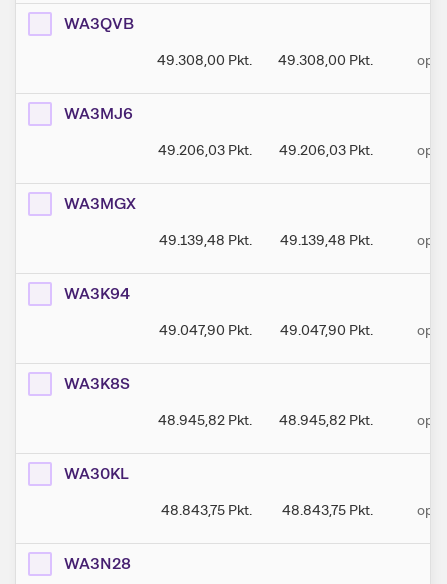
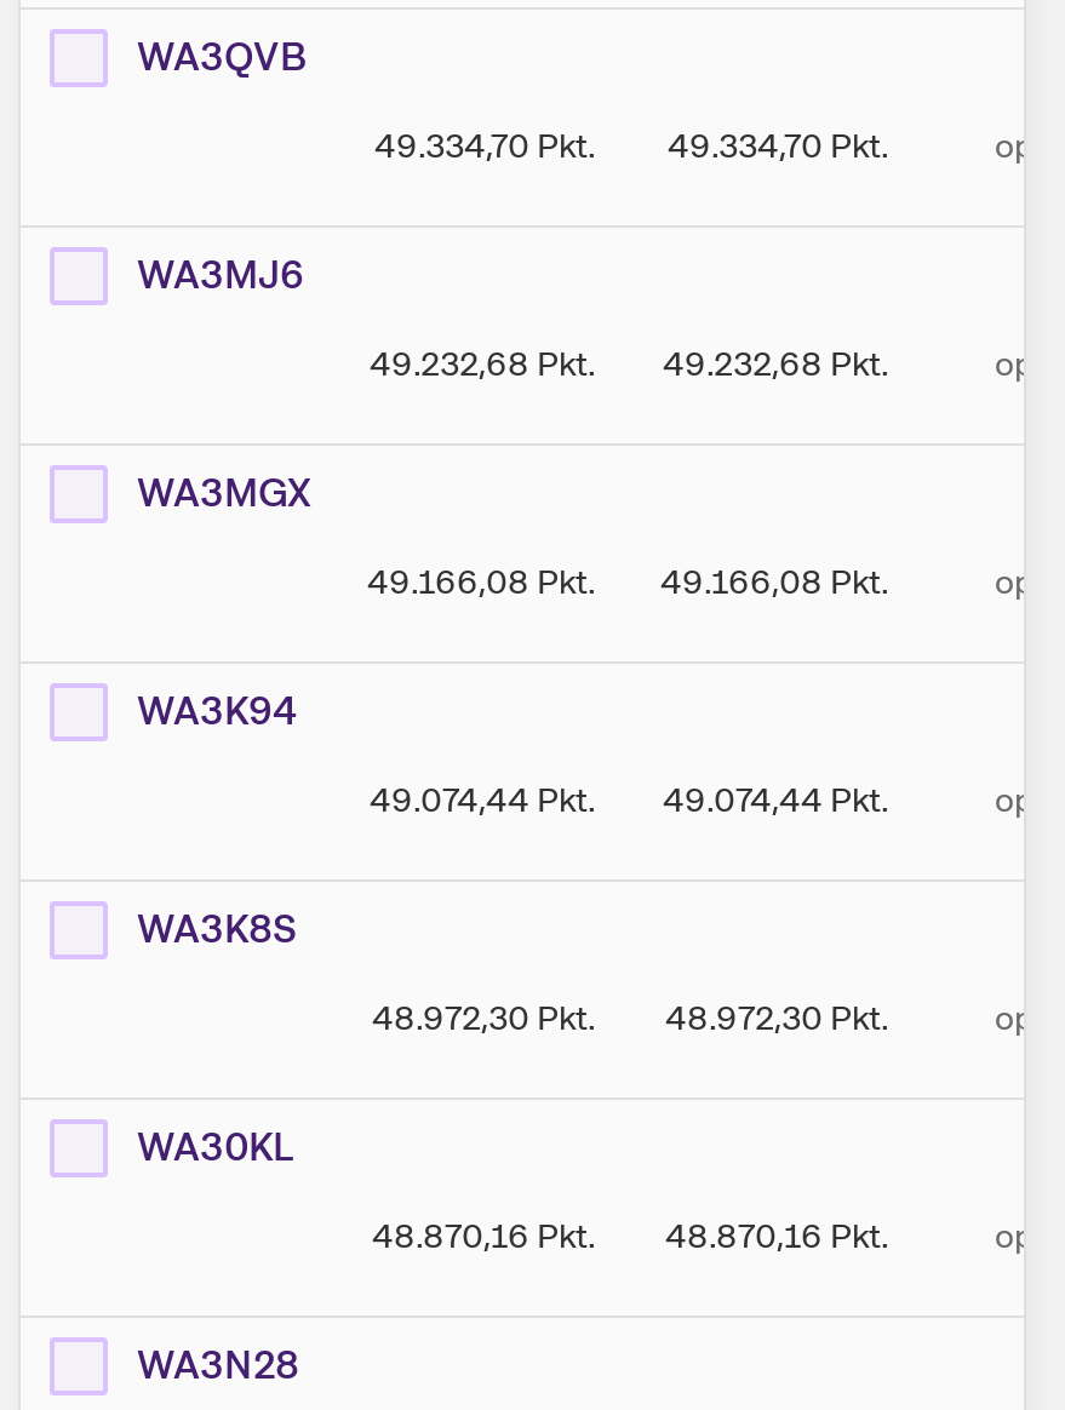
[157,51,252,69] 49.308,00 Pkt. -> [374,124,595,168] 49.334,70 Pkt.
[278,51,373,69] 49.308,00 Pkt. -> [668,124,888,168] 49.334,70 Pkt.
[158,141,252,159] 49.206,03 Pkt. -> [370,342,595,386] 49.232,68 Pkt.
[279,141,373,159] 49.206,03 Pkt. -> [663,342,888,386] 49.232,68 Pkt.
[159,231,252,249] 49.139,48 Pkt. -> [367,560,595,604] 49.166,08 Pkt.
[280,231,373,249] 49.139,48 Pkt. -> [660,560,888,604] 49.166,08 Pkt.
[159,321,252,339] 49.047,90 Pkt. -> [370,778,595,822] 49.074,44 Pkt.
[280,321,373,339] 49.047,90 Pkt. -> [663,778,888,822] 49.074,44 Pkt.
[158,411,252,429] 48.945,82 Pkt. -> [372,996,595,1040] 48.972,30 Pkt.
[279,411,373,429] 48.945,82 Pkt. -> [665,996,888,1040] 48.972,30 Pkt.
[161,501,252,519] 48.843,75 Pkt. -> [372,1214,595,1258] 48.870,16 Pkt.
[282,501,373,519] 48.843,75 Pkt. -> [665,1214,888,1258] 48.870,16 Pkt.

